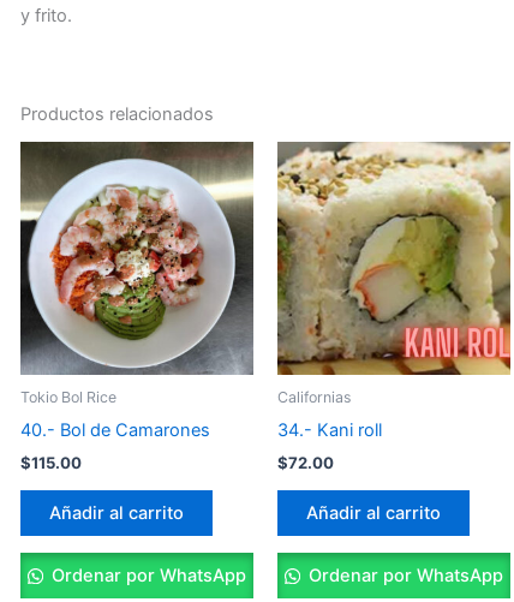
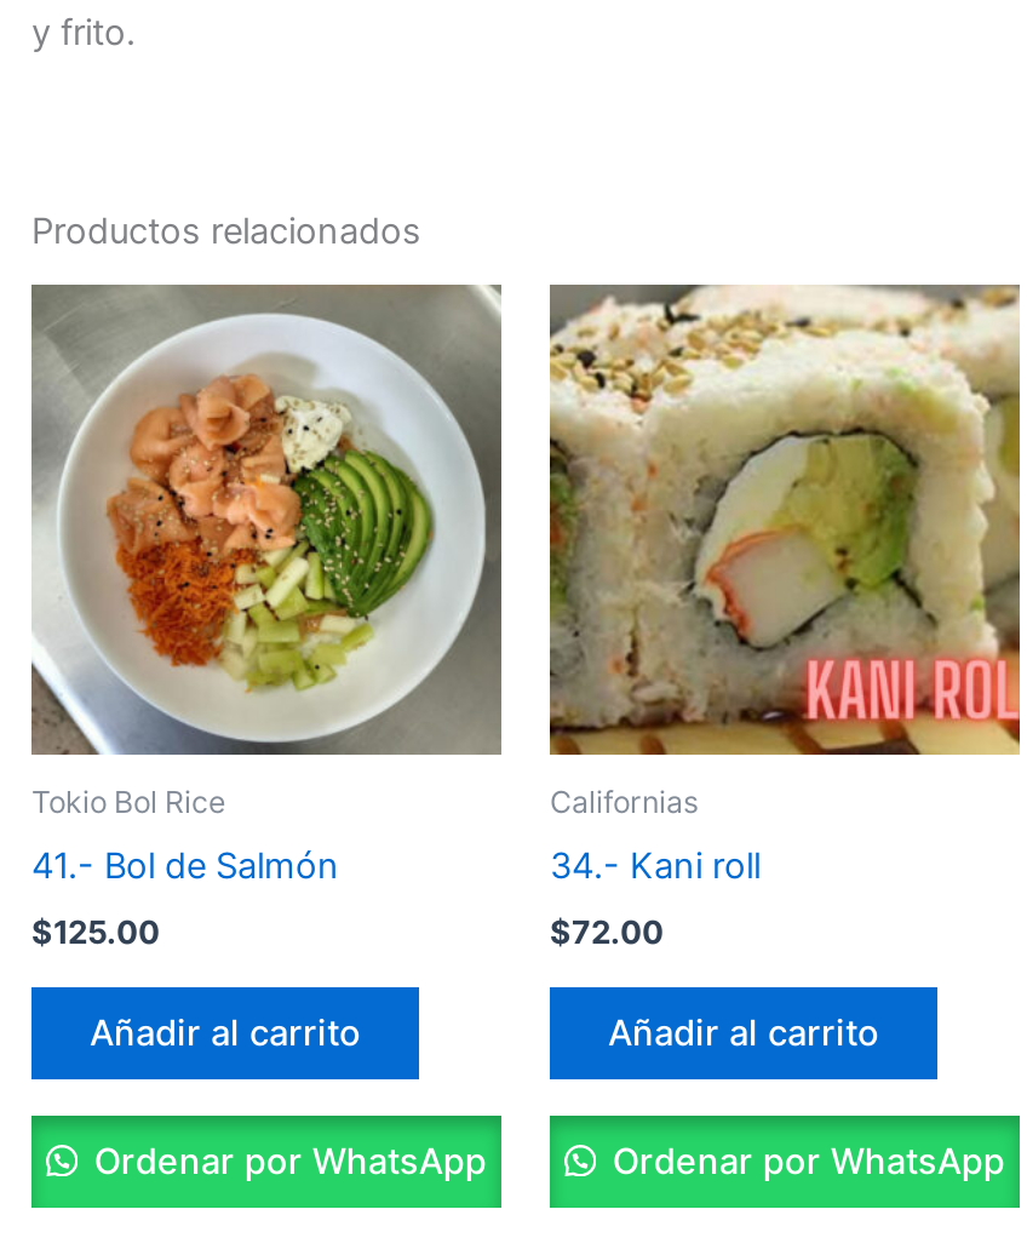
[19,142,253,440] [image] | 40.- Bol de Camarones -> [29,286,504,888] [image] | 41.- Bol de Salmón
[20,453,82,472] $115.00 -> [31,913,160,952] $125.00

